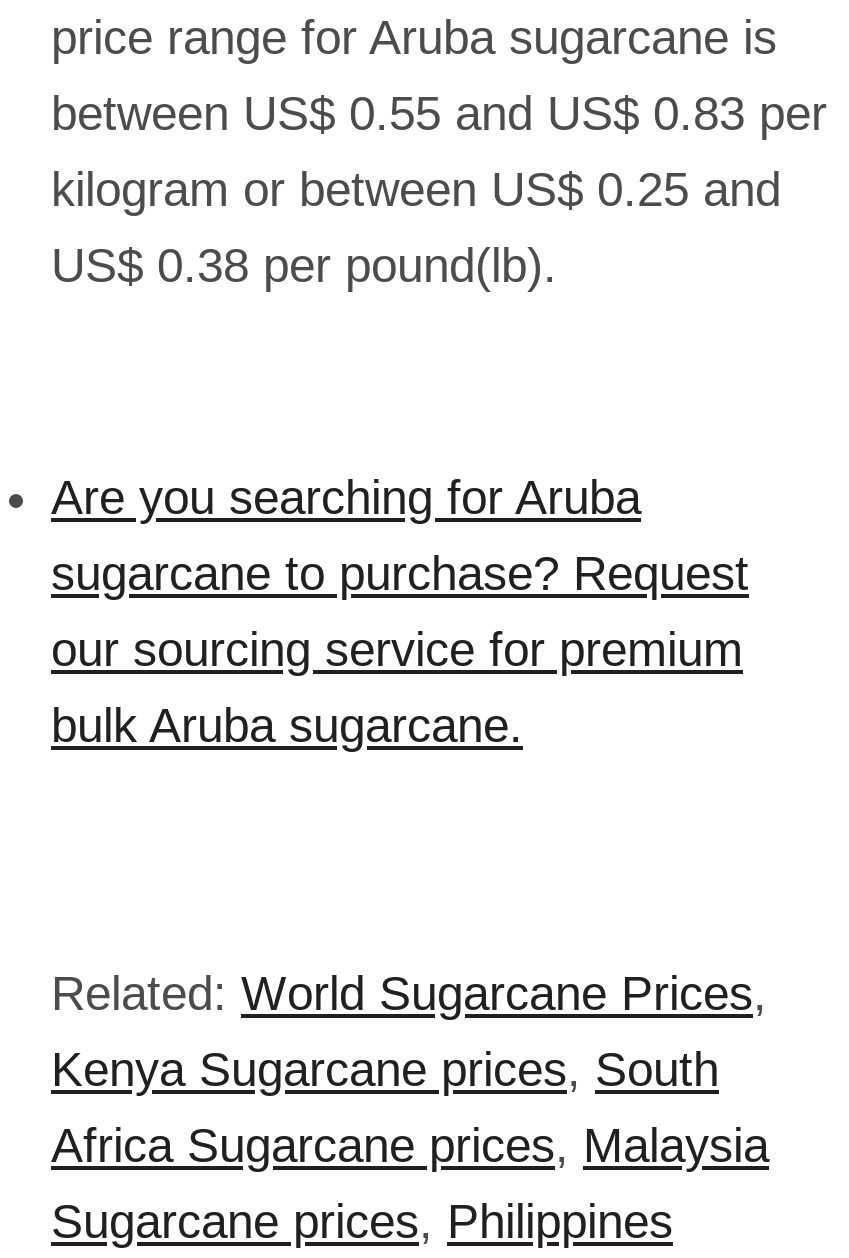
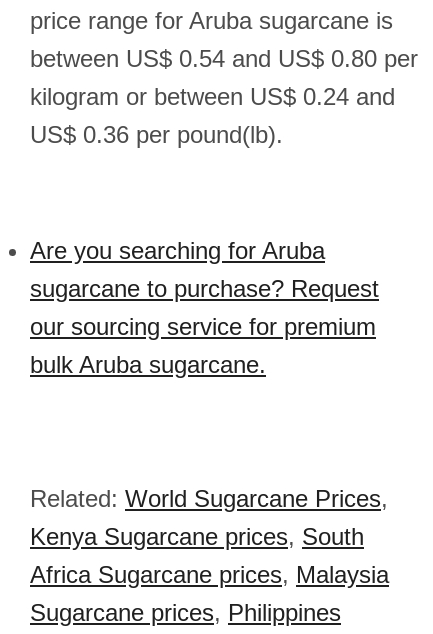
[51,86,827,140] between US$ 0.55 and US$ 0.83 per -> [30,45,418,72] between US$ 0.54 and US$ 0.80 per
[51,162,781,216] kilogram or between US$ 0.25 and -> [30,83,395,110] kilogram or between US$ 0.24 and
[51,238,557,292] US$ 0.38 per pound(lb). -> [30,121,283,148] US$ 0.36 per pound(lb).

